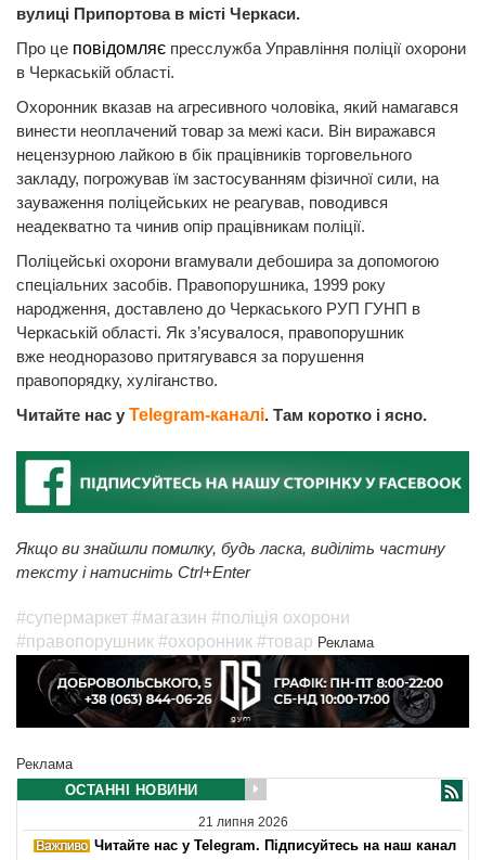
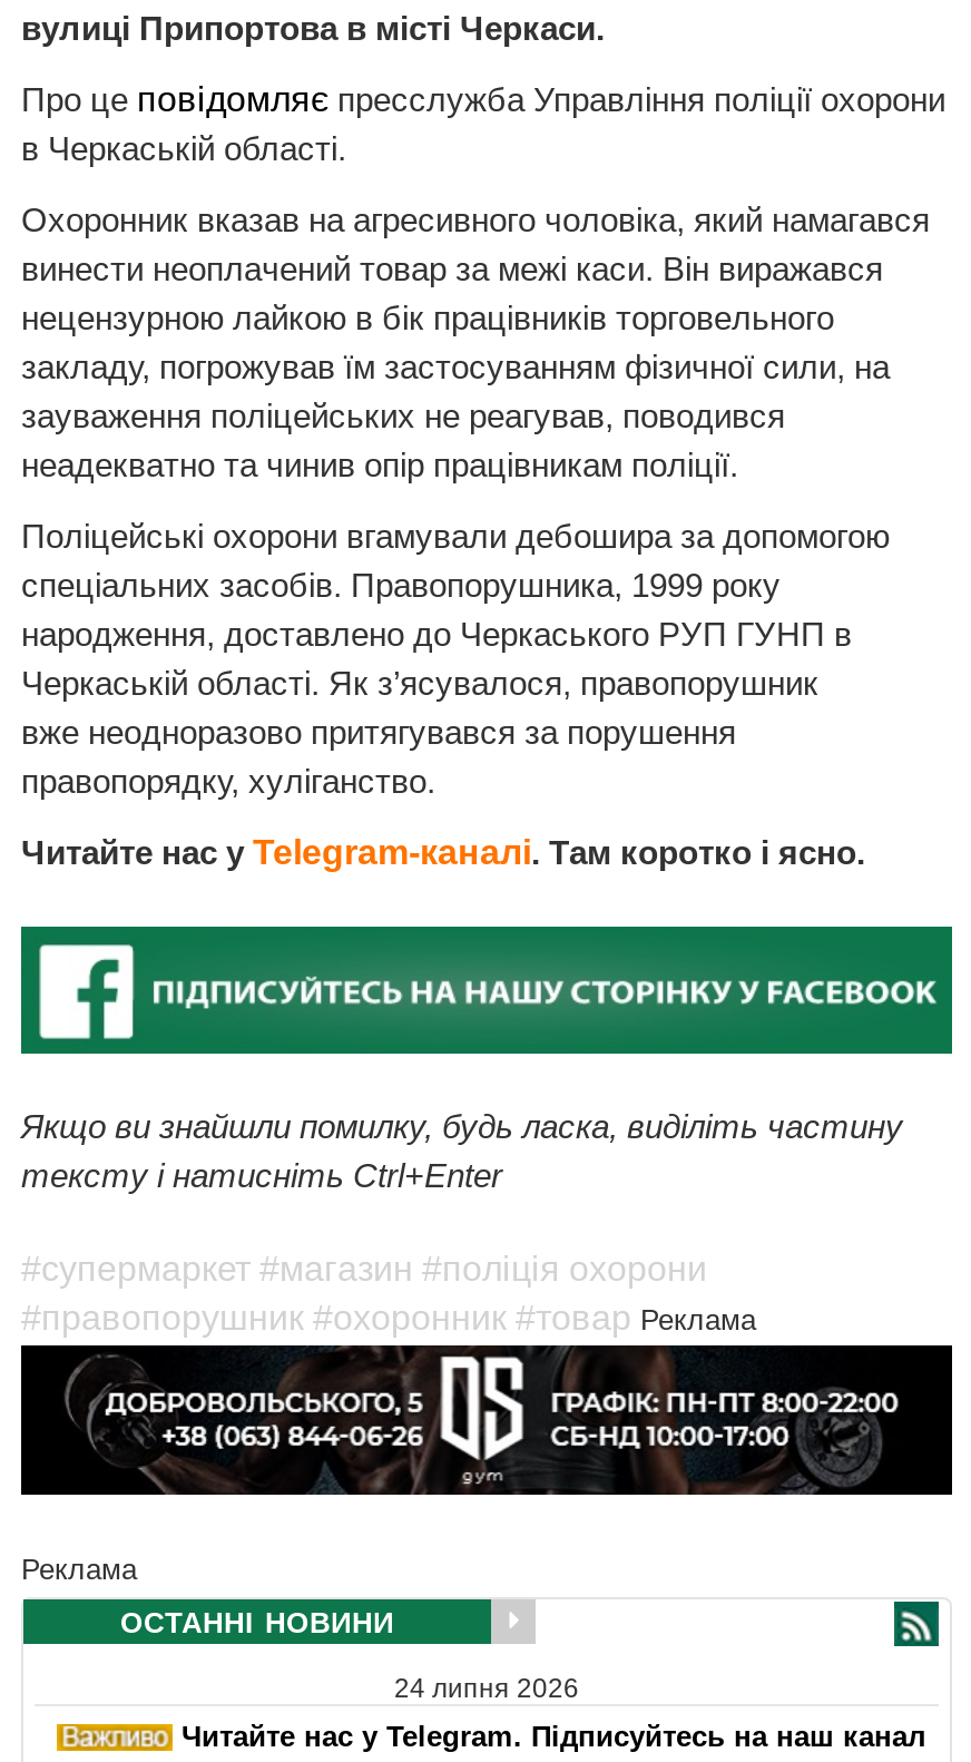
[198,814,288,829] 21 липня 2026 -> [394,1672,579,1703] 24 липня 2026

